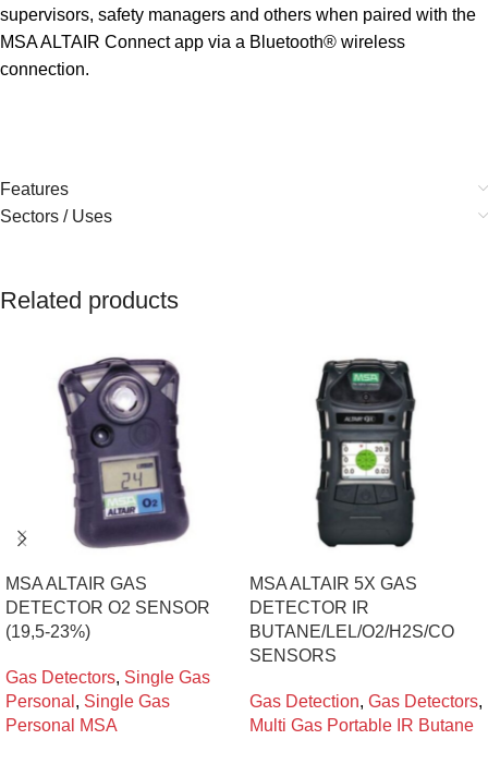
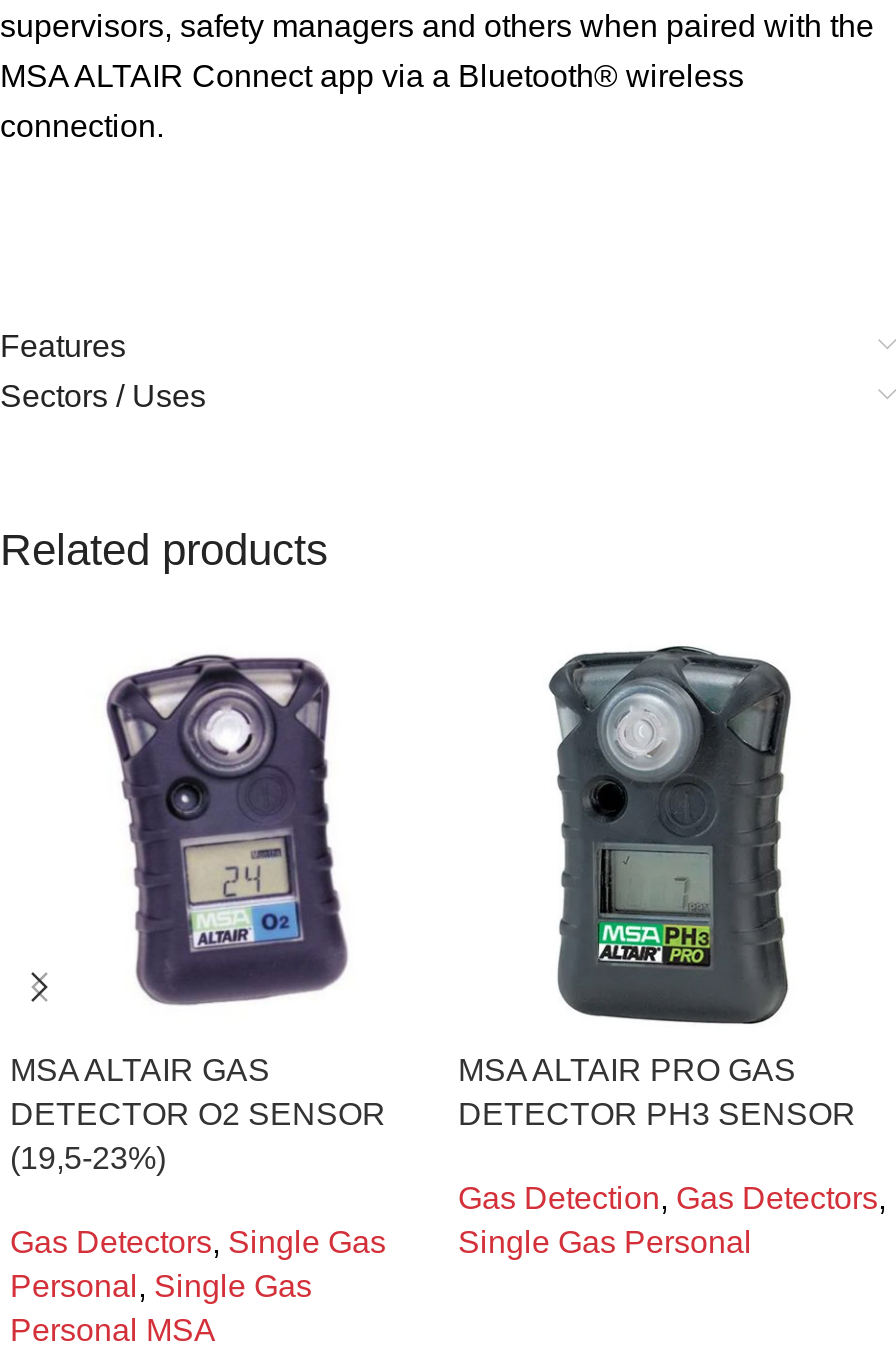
[249,352,454,665] [image] | MSA ALTAIR 5X GAS | DETECTOR IR | BUTANE/LEL/O2/H2S/CO | SENSORS -> [458,643,856,1131] [image] | MSA ALTAIR PRO GAS | DETECTOR PH3 SENSOR
moved [249,692,483,710] -> [458,1181,886,1215]: Gas Detection, Gas Detectors,
[249,716,474,734] Multi Gas Portable IR Butane -> [458,1225,752,1259] Single Gas Personal

